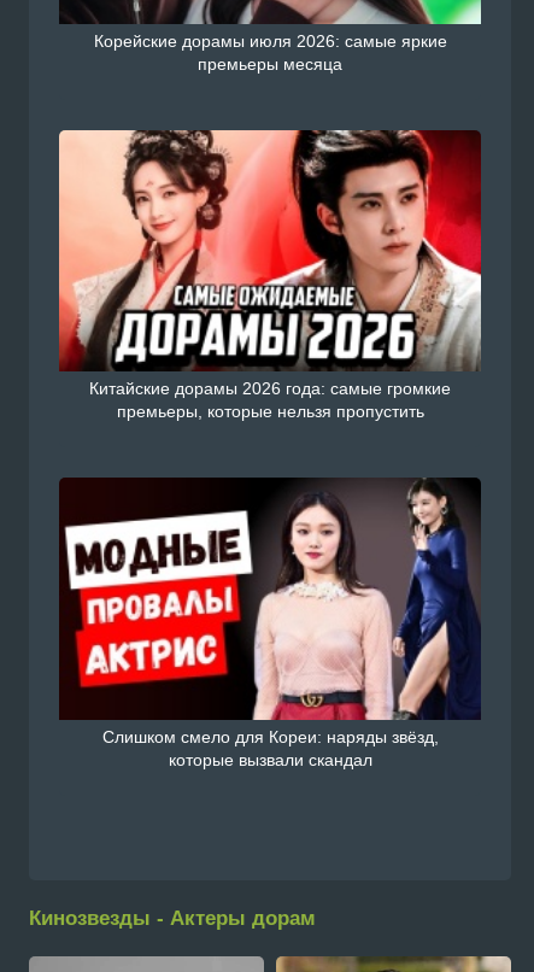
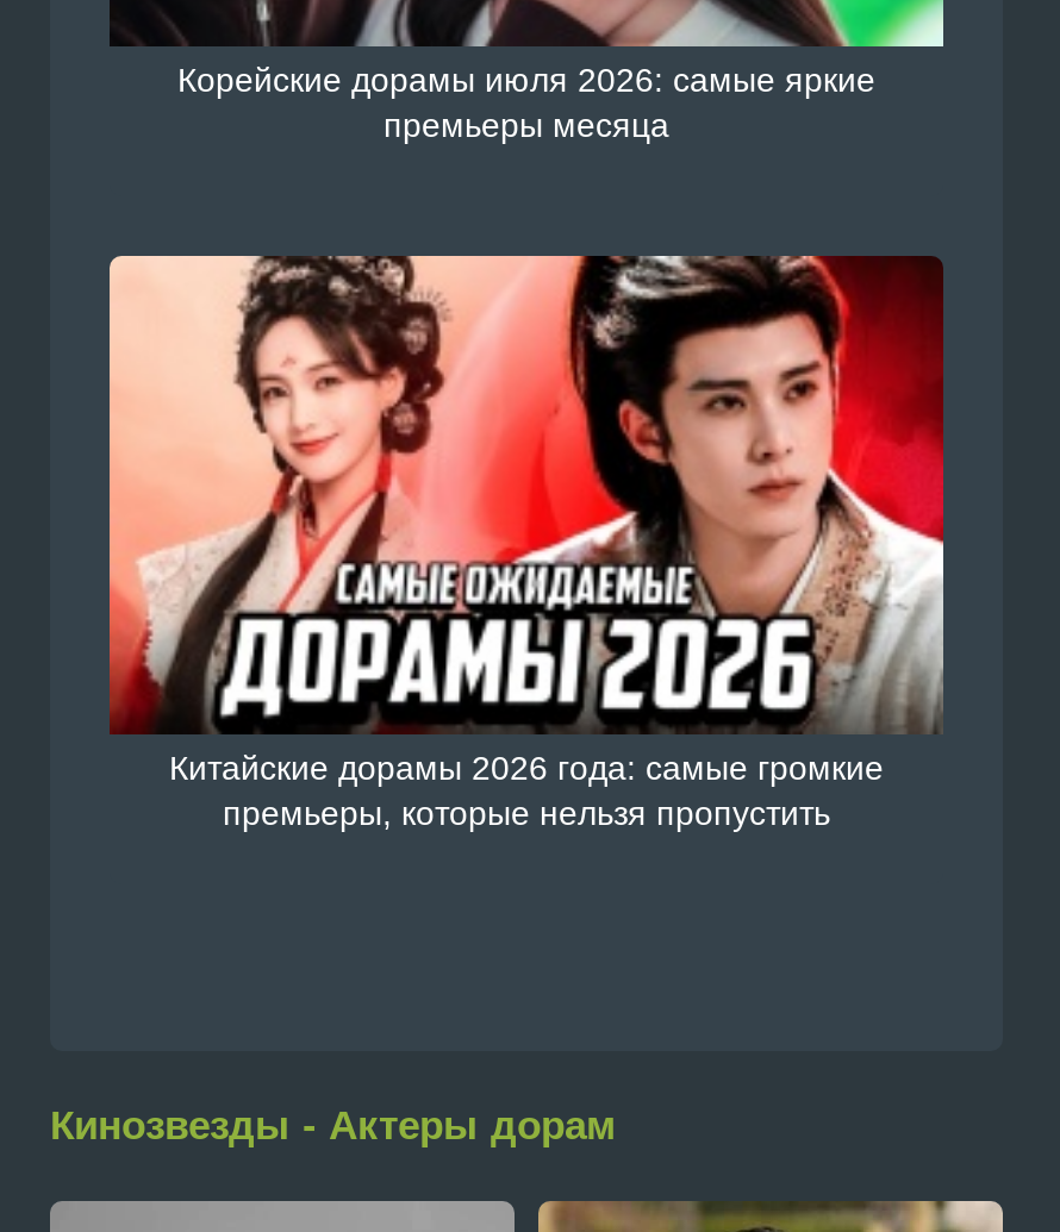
[59,478,481,769] [image] | Слишком смело для Кореи: наряды звёзд, | которые вызвали скандал -> none

